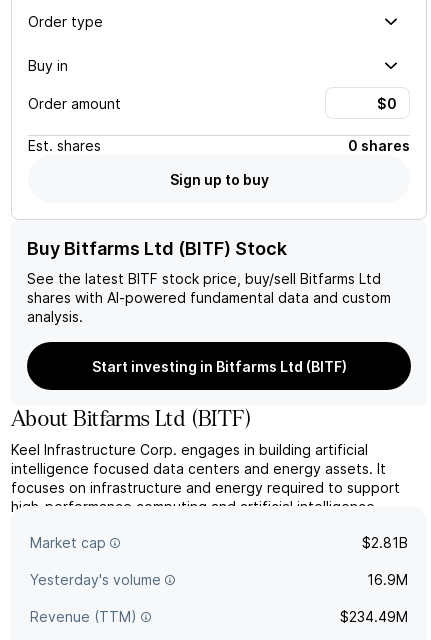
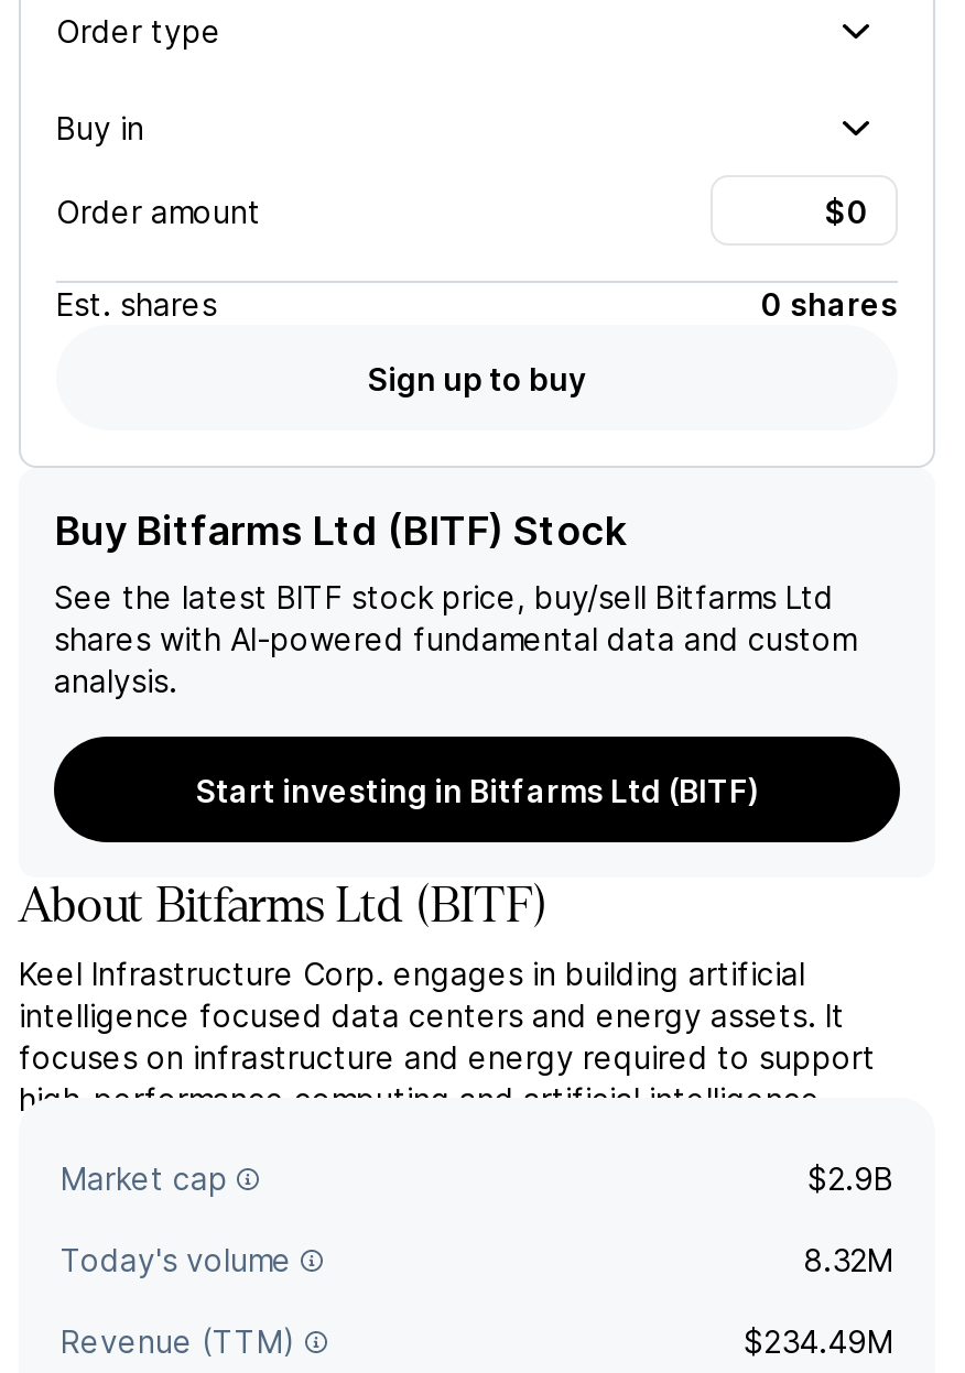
[362,534,408,551] $2.81B -> [807,1159,893,1197] $2.9B
[30,571,408,588] Yesterday's volume | 16.9M -> [61,1241,893,1278] Today's volume | 8.32M

